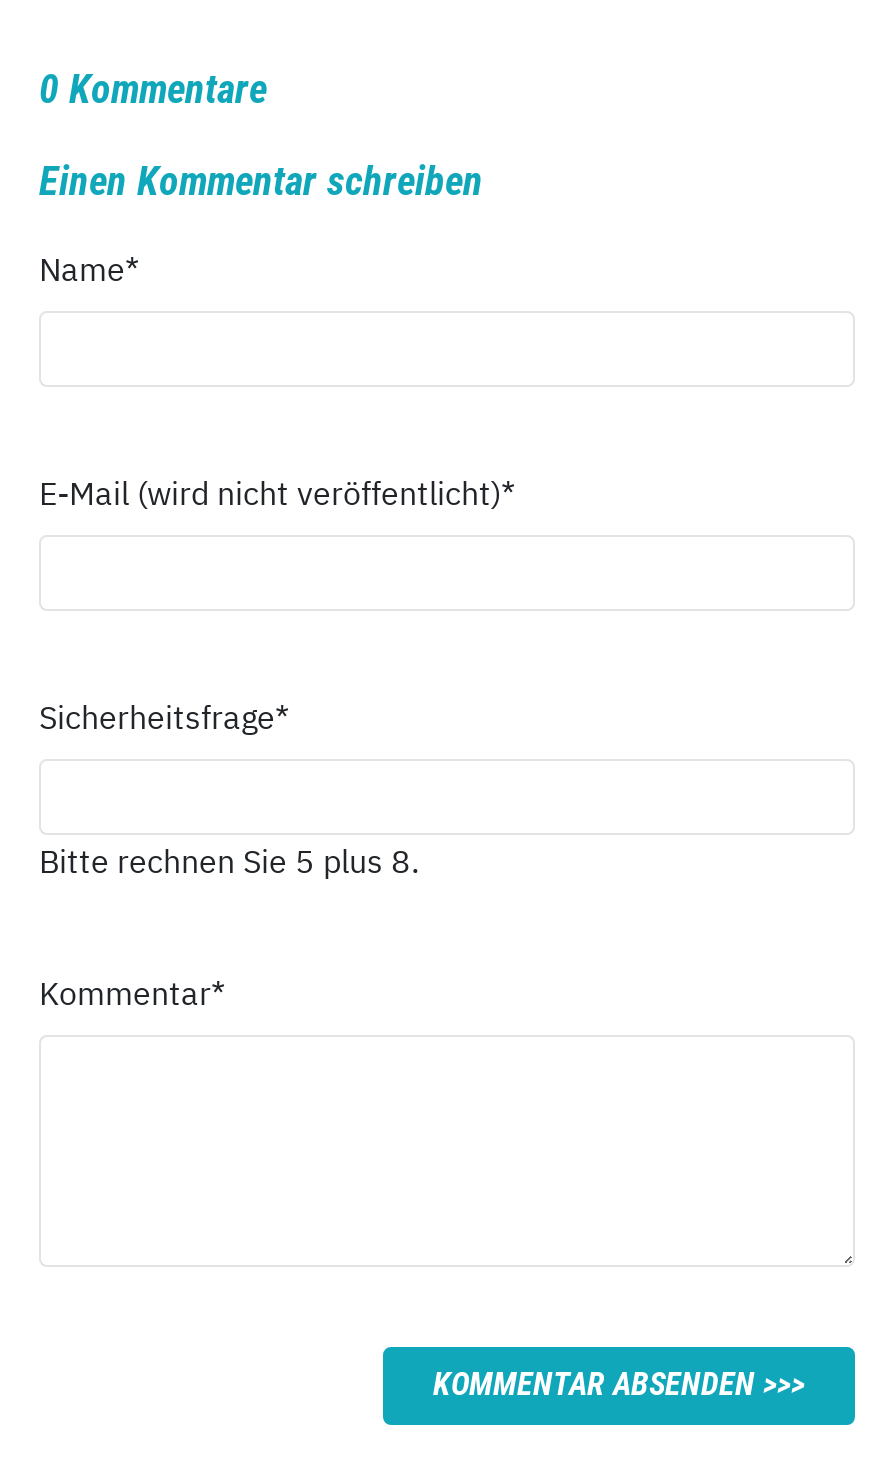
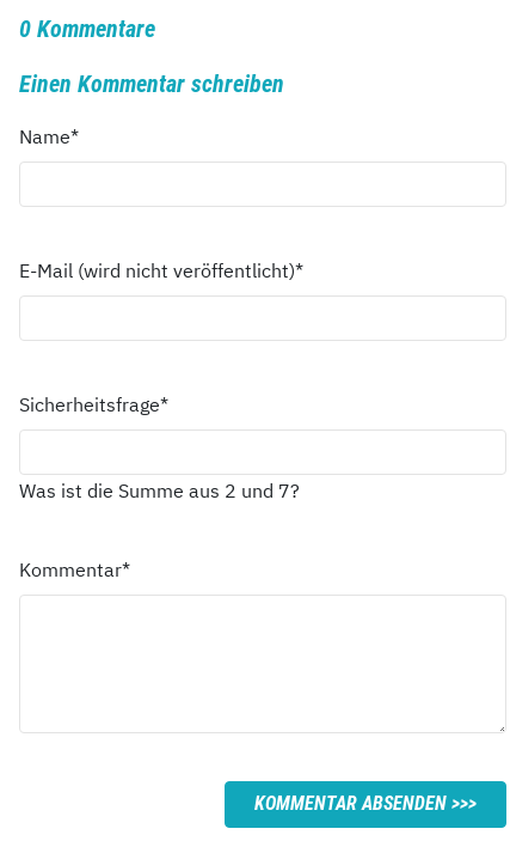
[39,840,419,880] Bitte rechnen Sie 5 plus 8. -> [19,478,300,502] Was ist die Summe aus 2 und 7?

